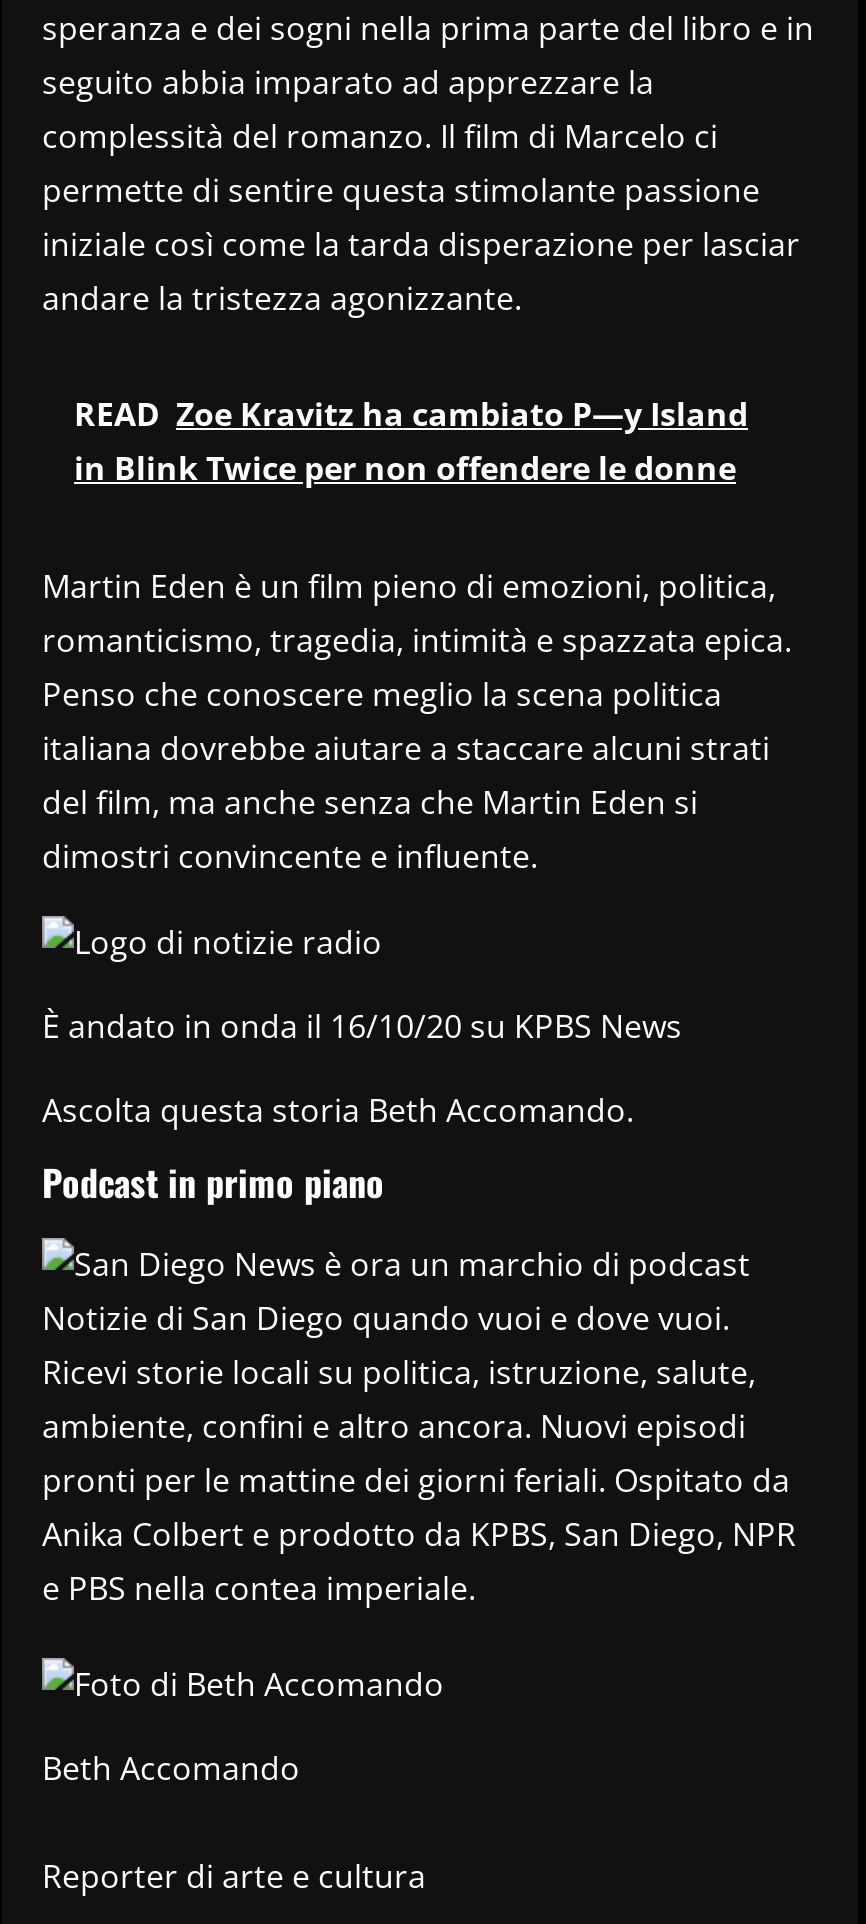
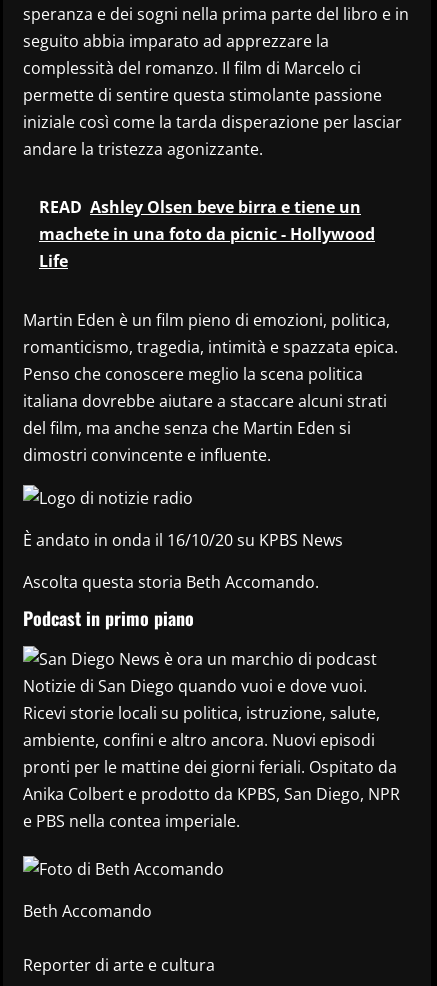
[74,392,748,490] READ Zoe Kravitz ha cambiato P—y Island | in Blink Twice per non offendere le donne -> [39,196,375,272] READ Ashley Olsen beve birra e tiene un | machete in una foto da picnic - Hollywood | Life

